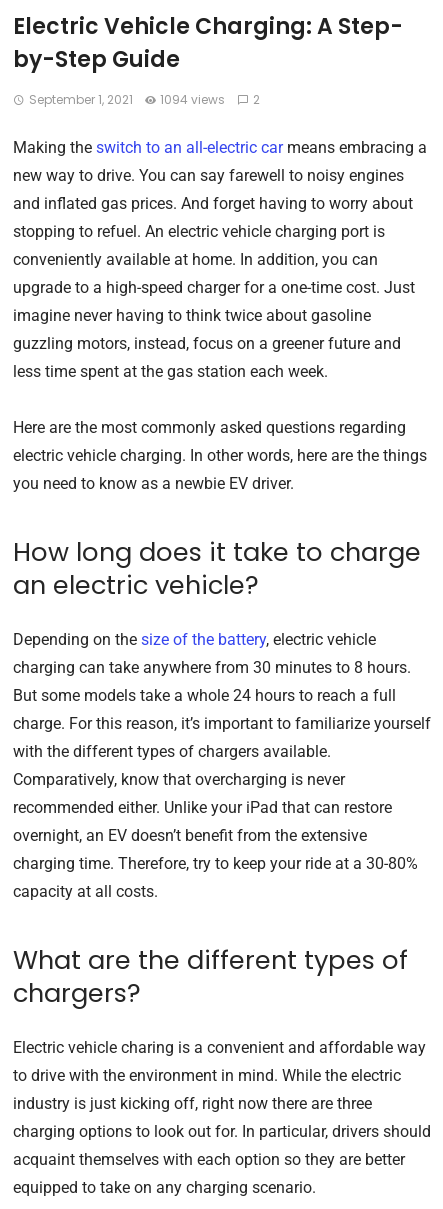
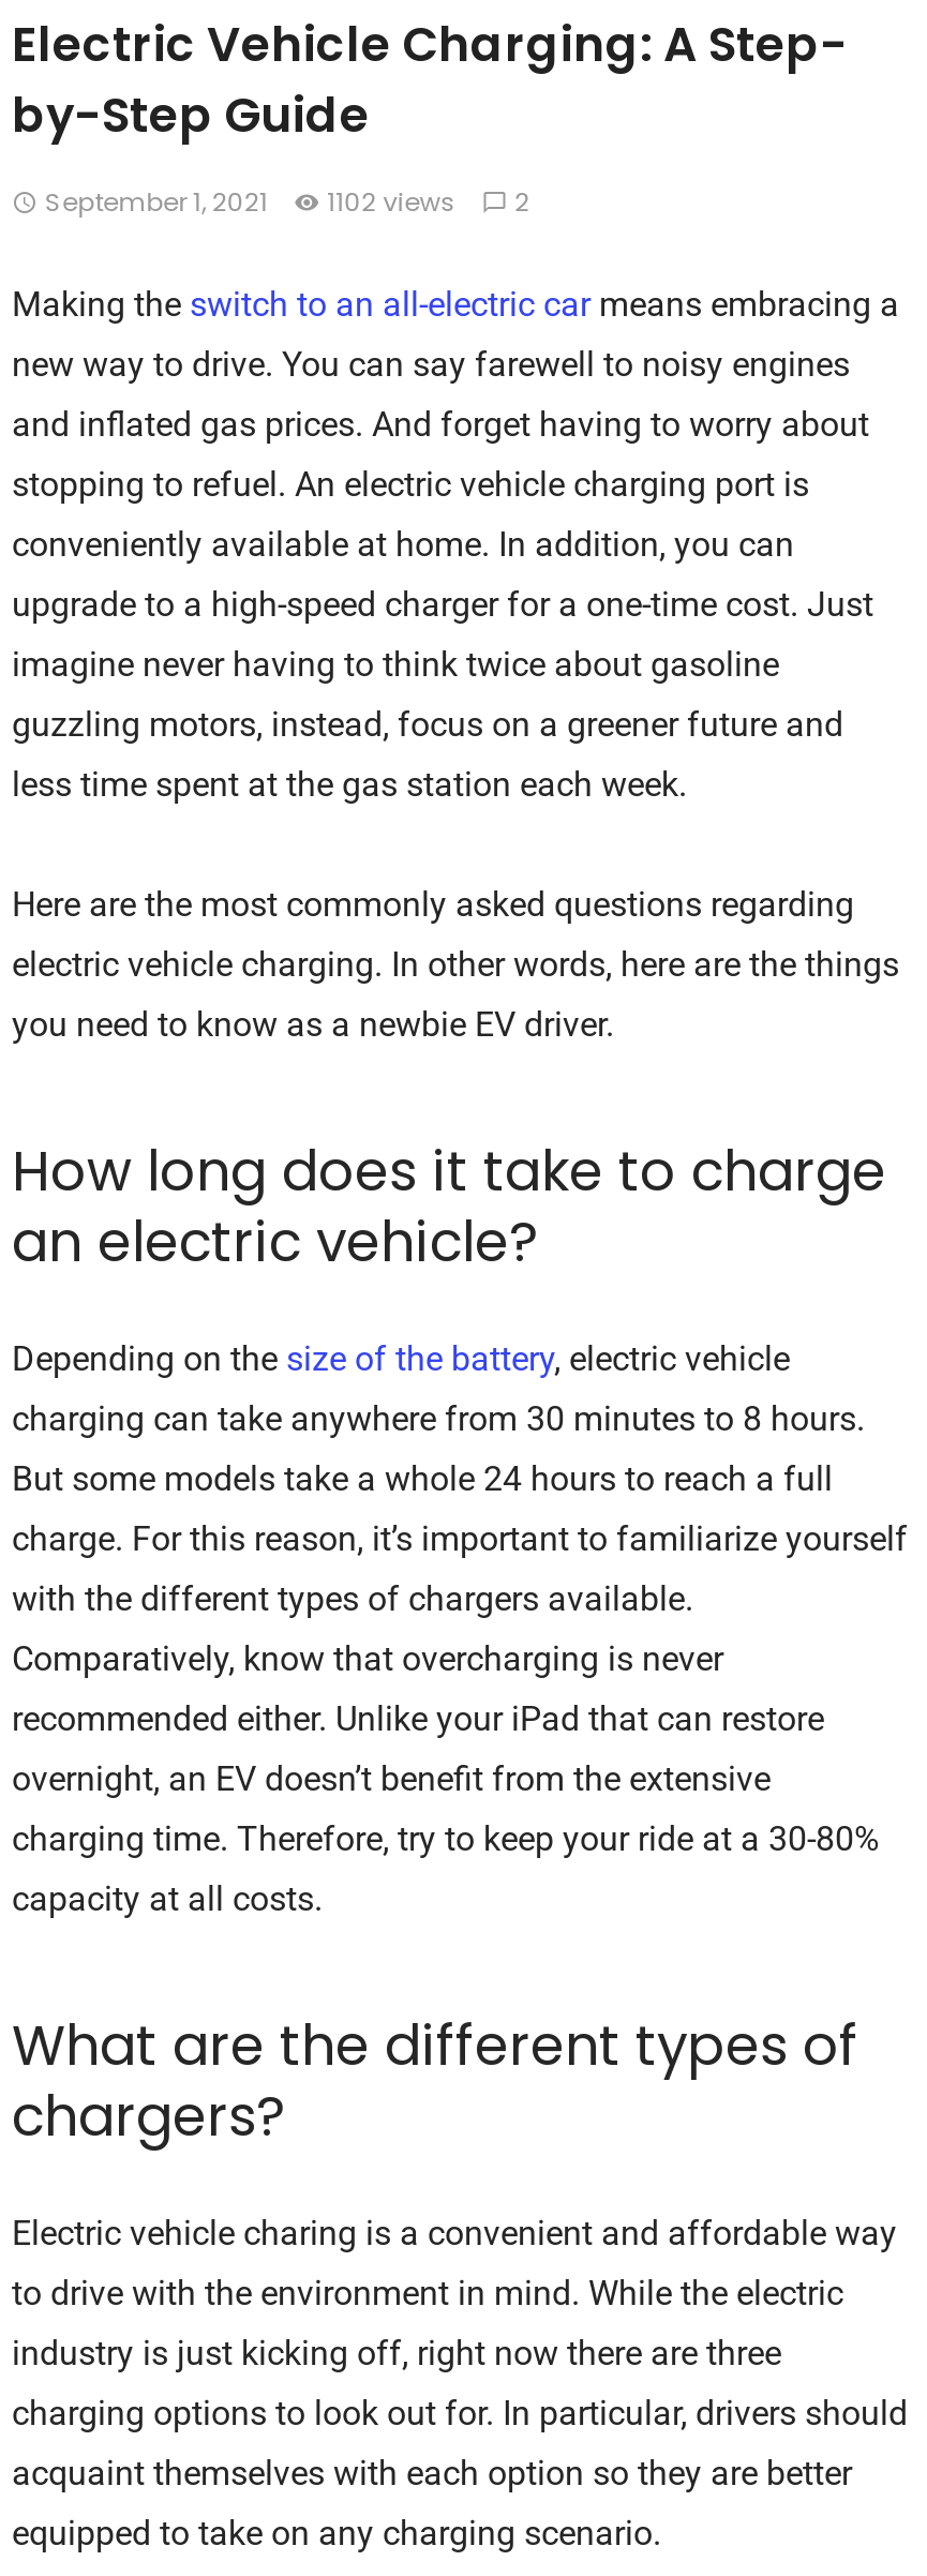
[29,91,260,108] September 1, 2021 1094 views 2 -> [45,184,530,220] September 1, 2021 1102 views 2

